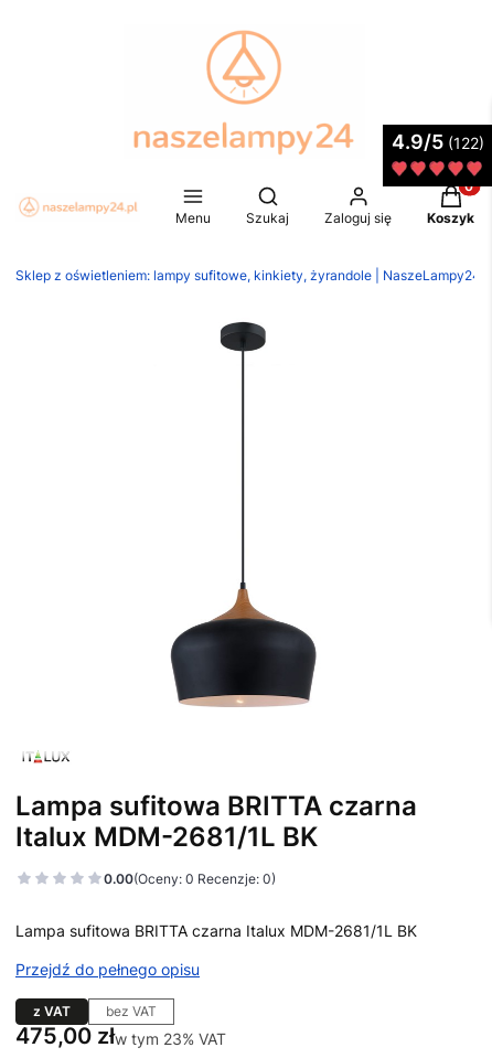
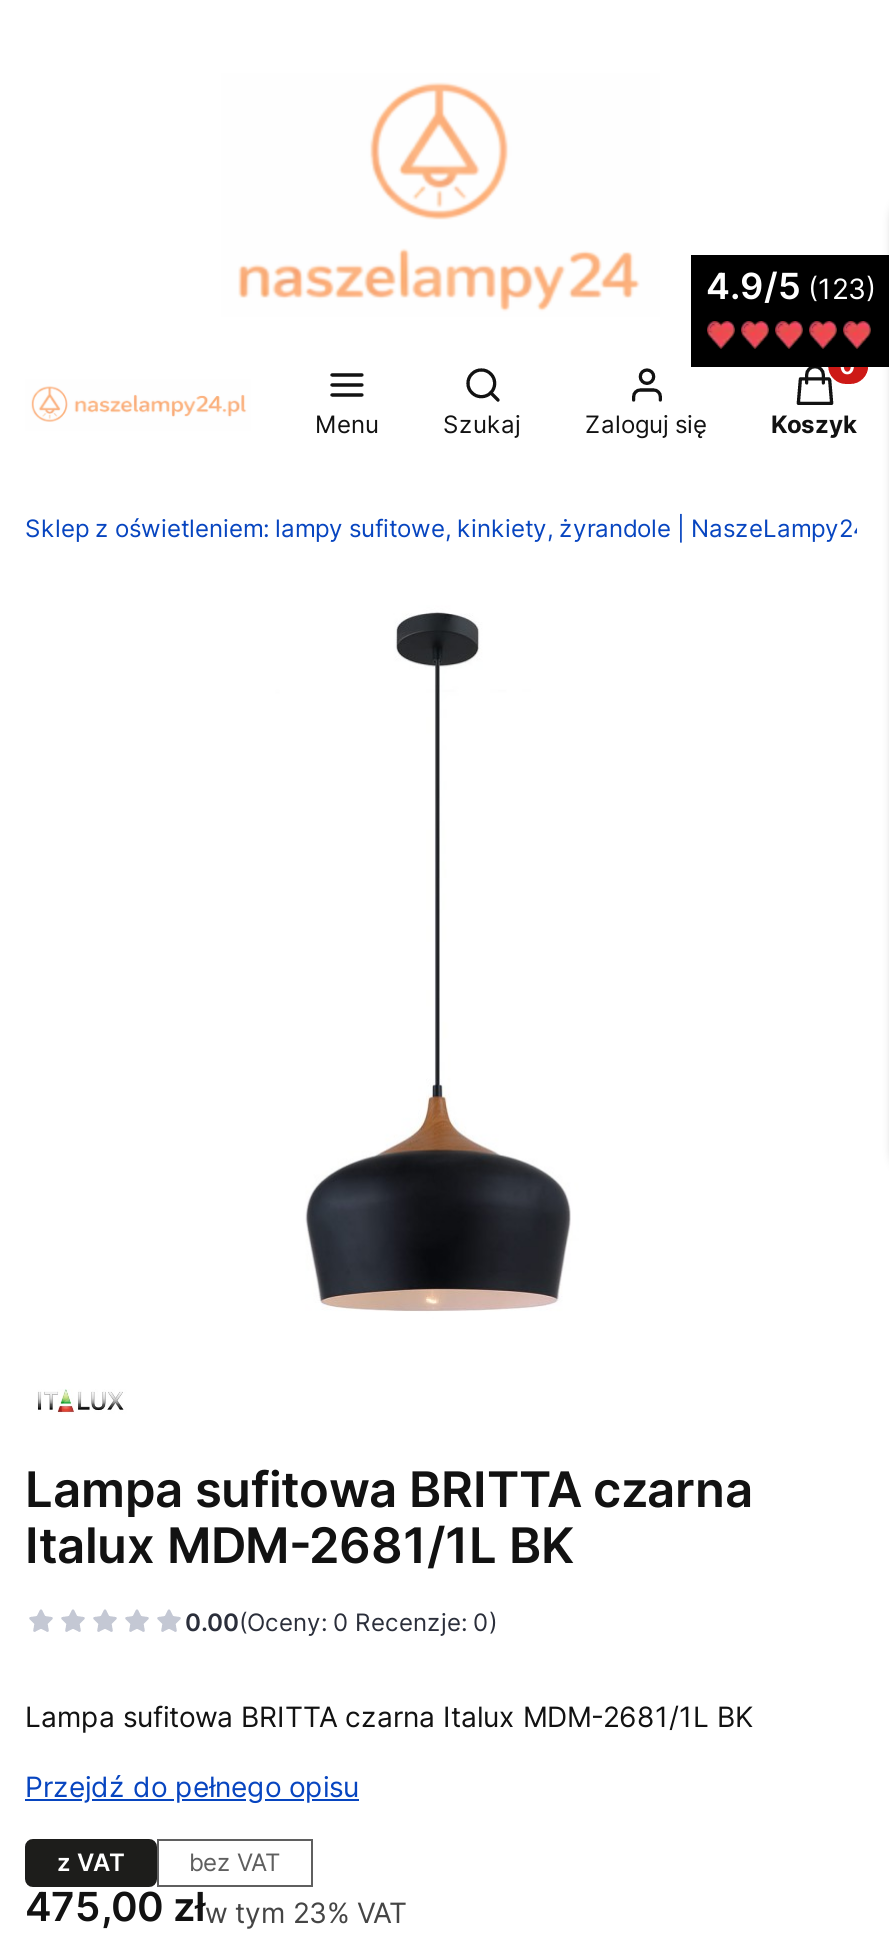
[392,130,484,153] 4.9/5 (122) -> [706,265,876,307] 4.9/5 (123)

